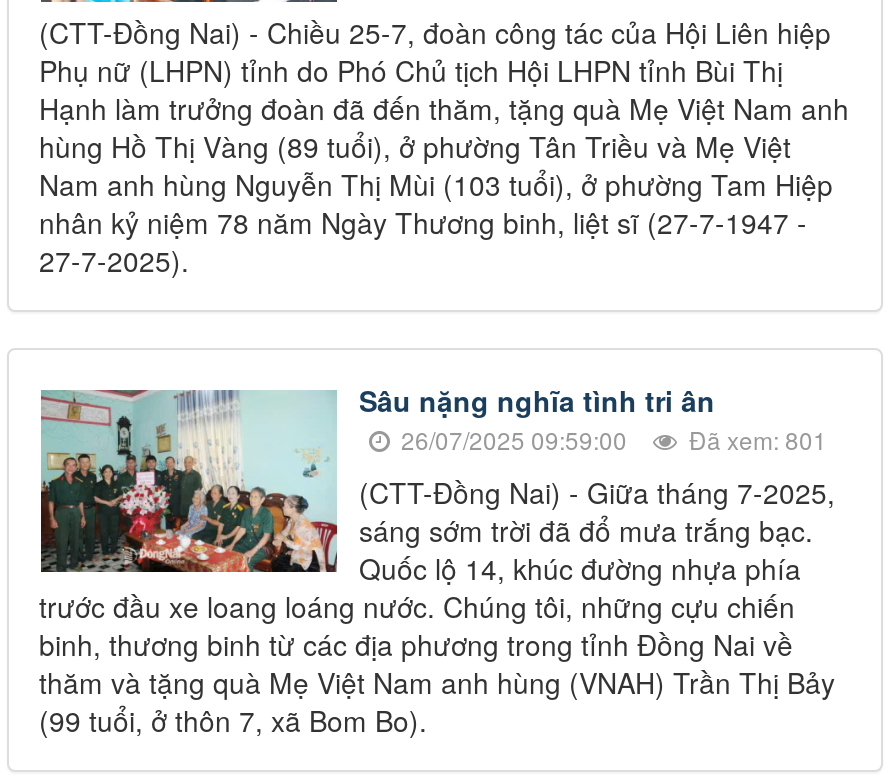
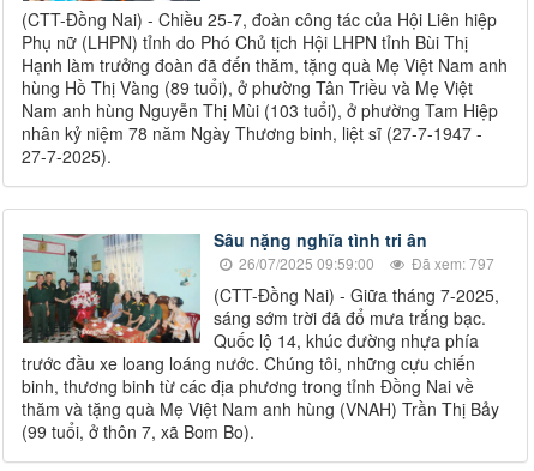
[395,423,827,457] 26/07/2025 09:59:00 Đã xem: 801 -> [235,253,494,274] 26/07/2025 09:59:00 Đã xem: 797

